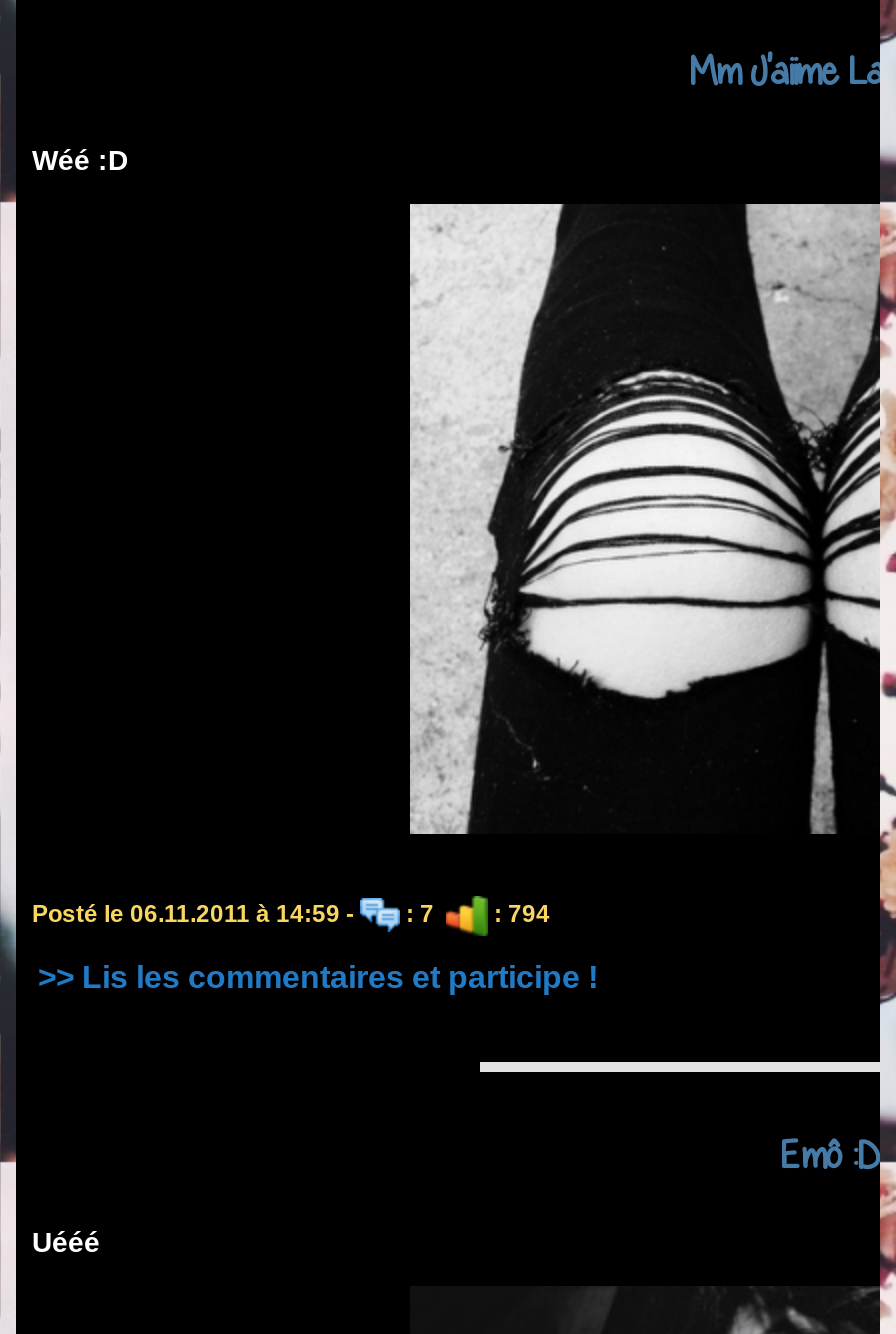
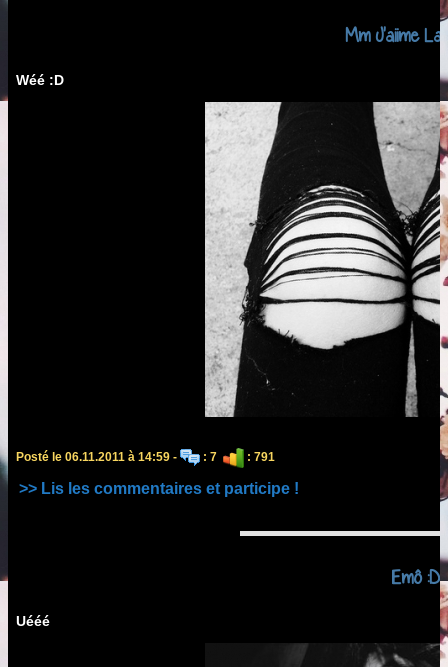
[32,900,550,928] Posté le 06.11.2011 à 14:59 - : 7 : 794 -> [16,450,275,464] Posté le 06.11.2011 à 14:59 - : 7 : 791

